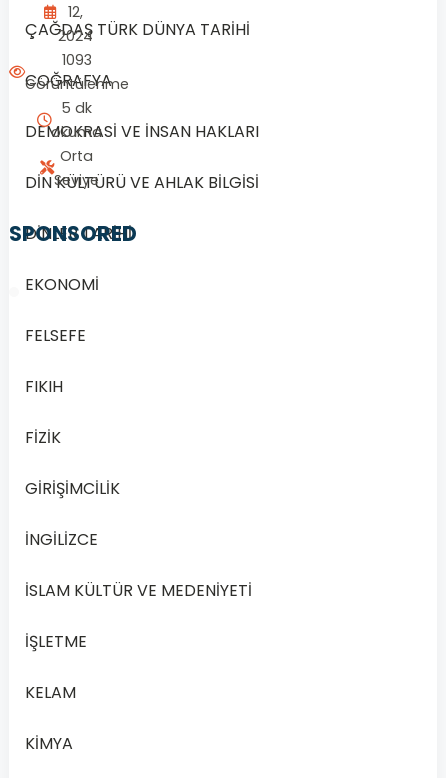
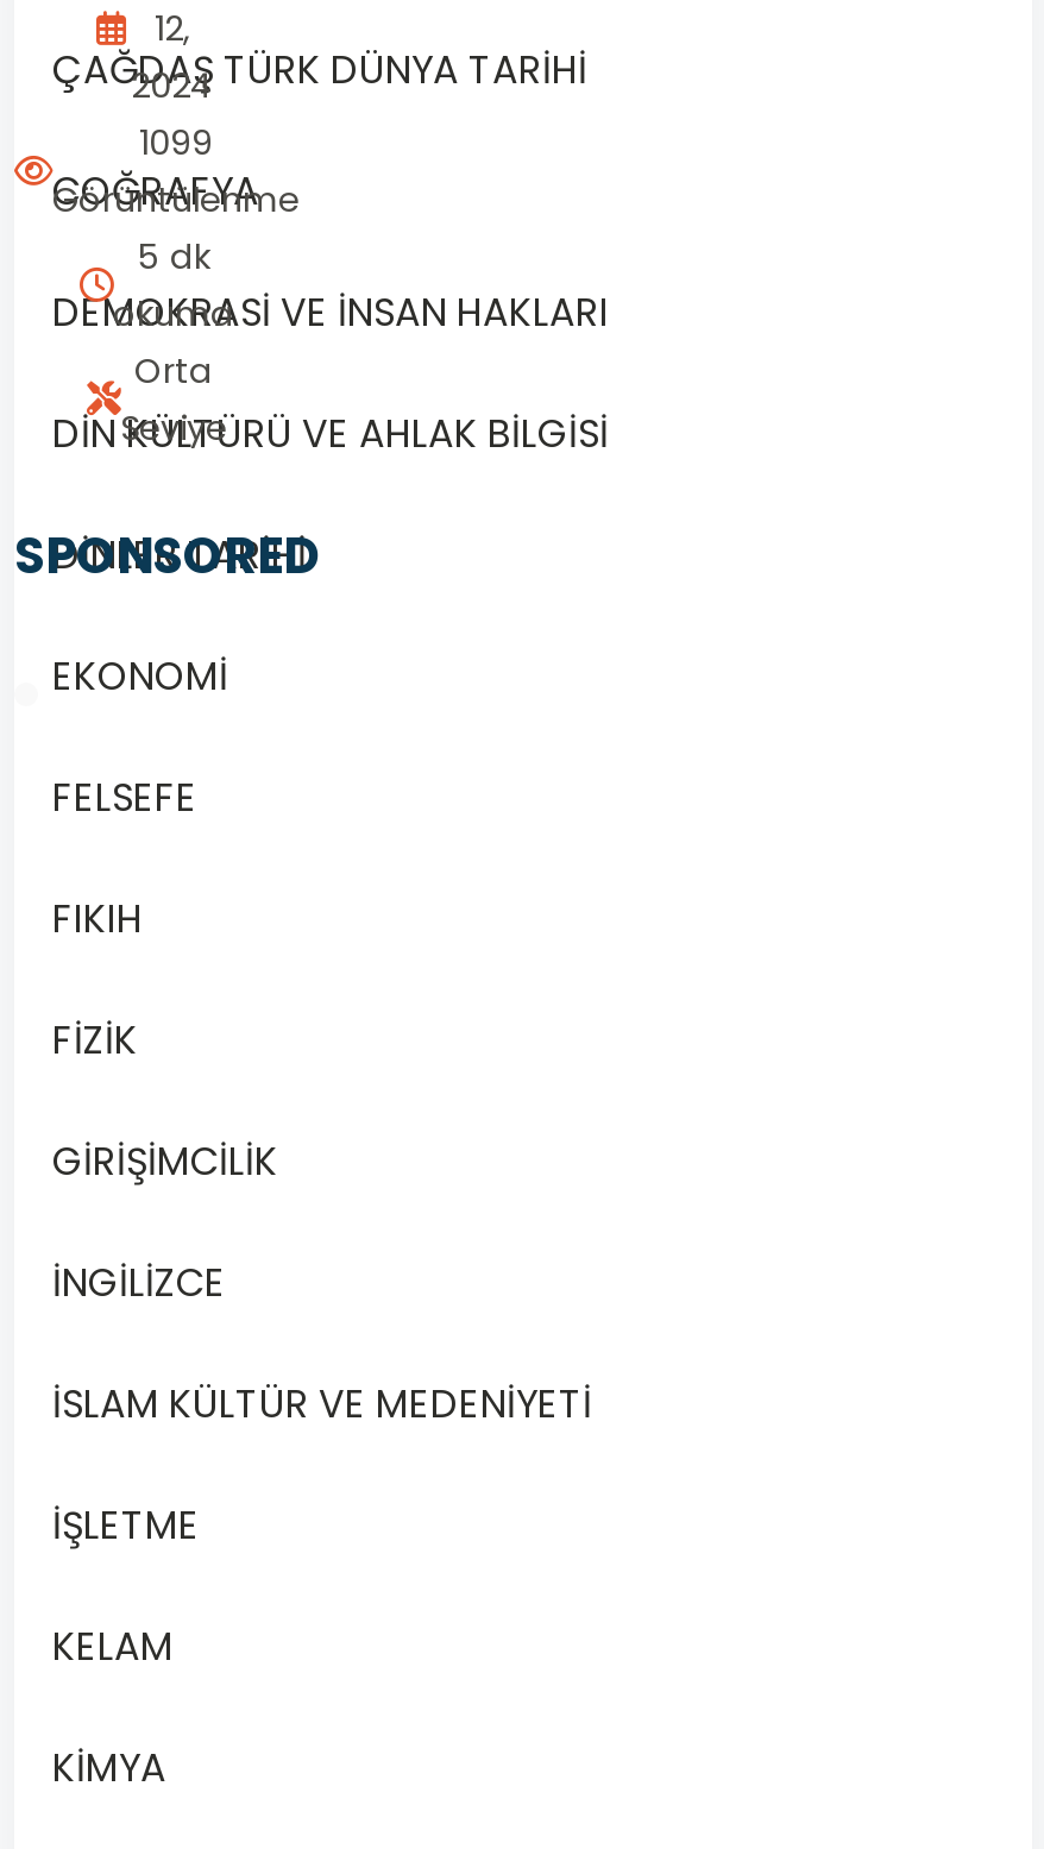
[62,50,92,70] 1093 -> [139,119,213,166] 1099

